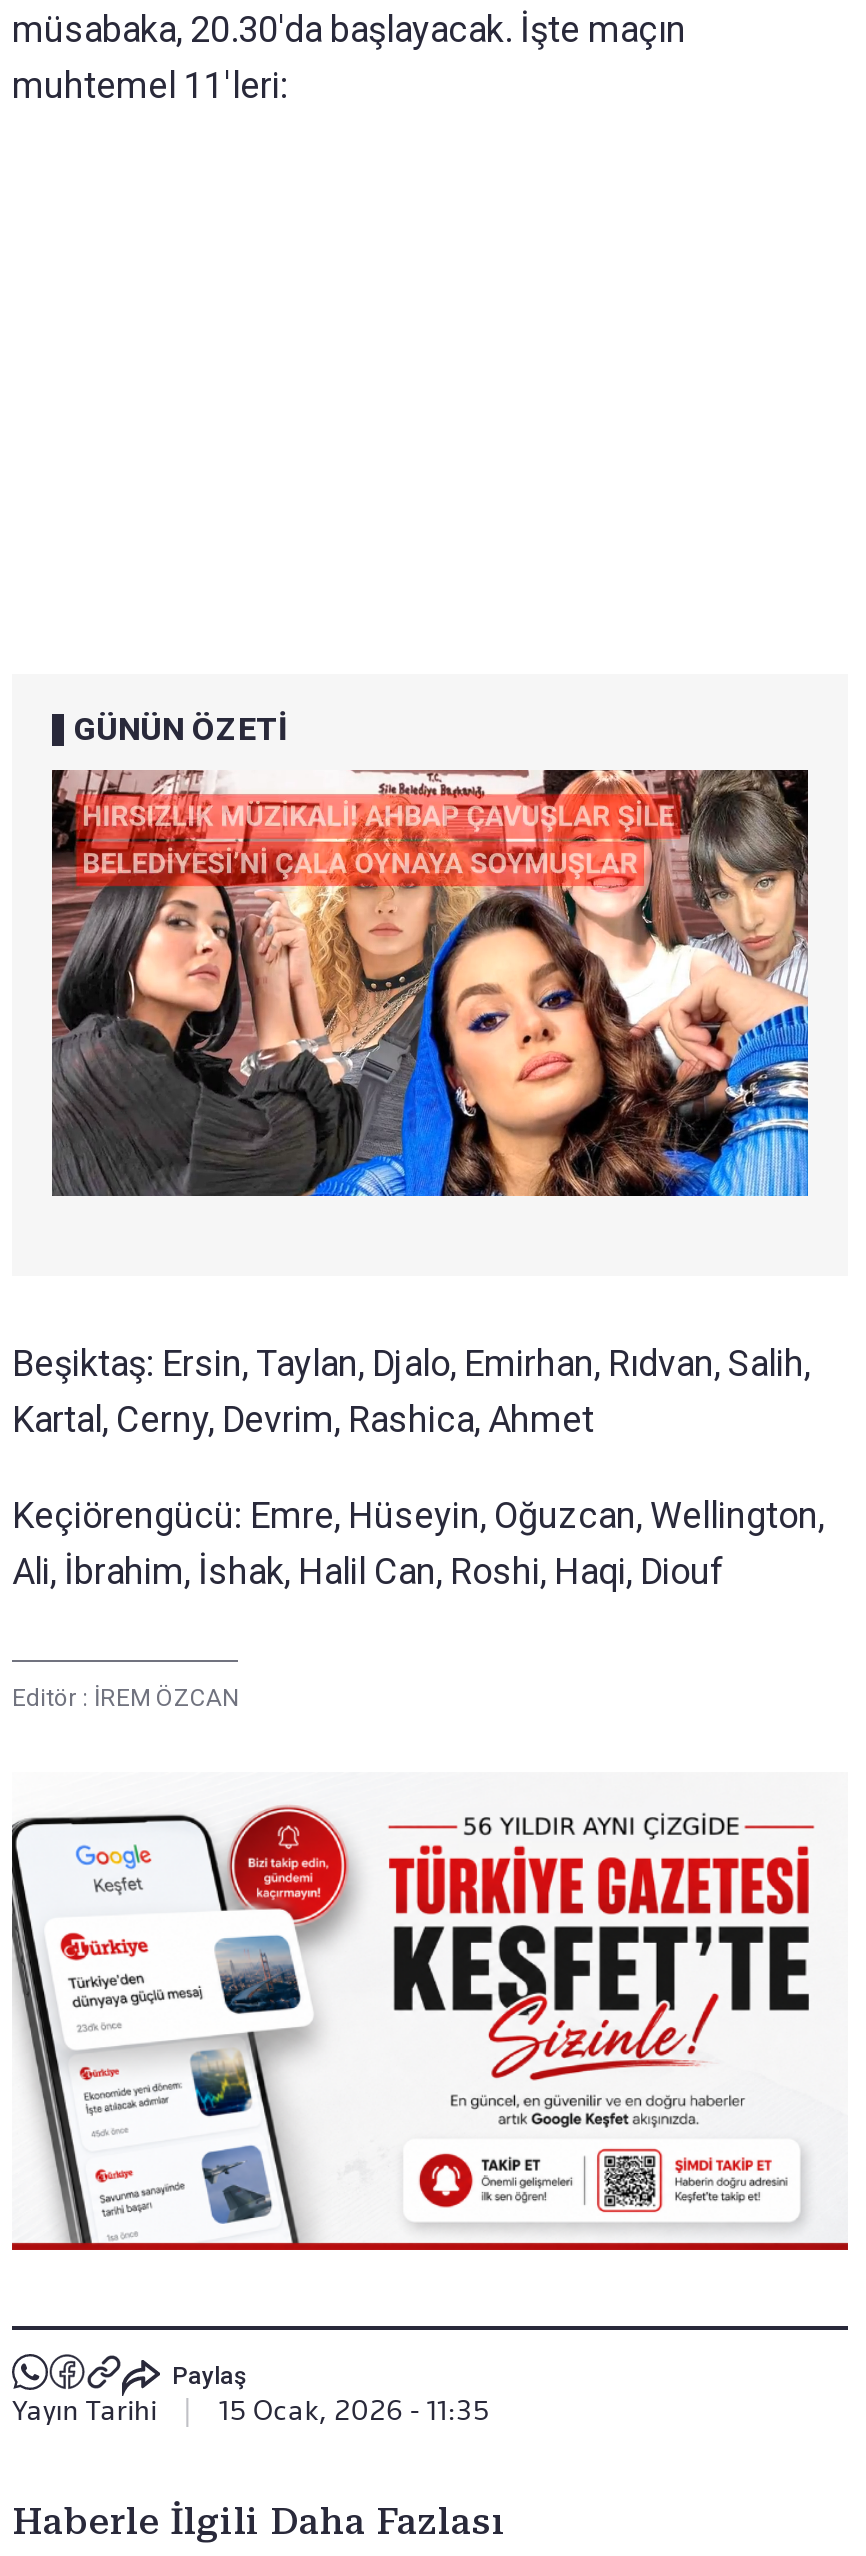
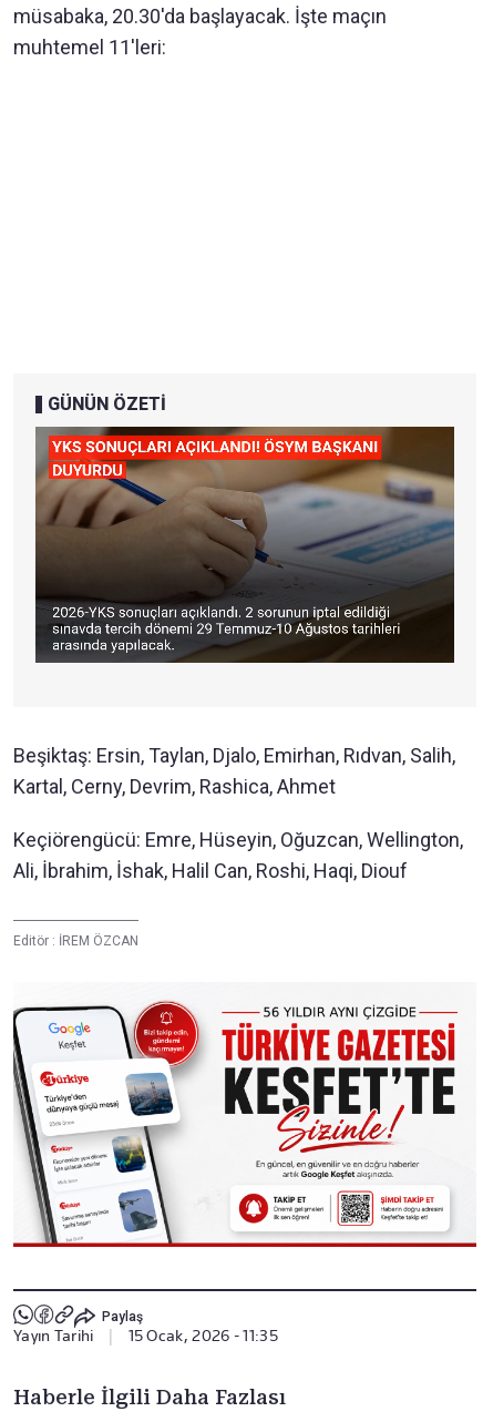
[50,768,810,1198] [image] -> [34,426,455,664] [image]

